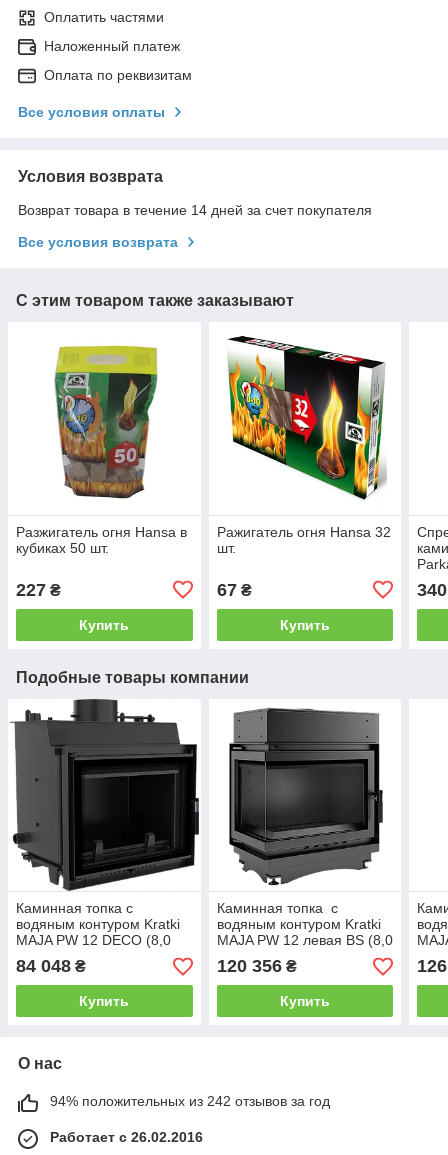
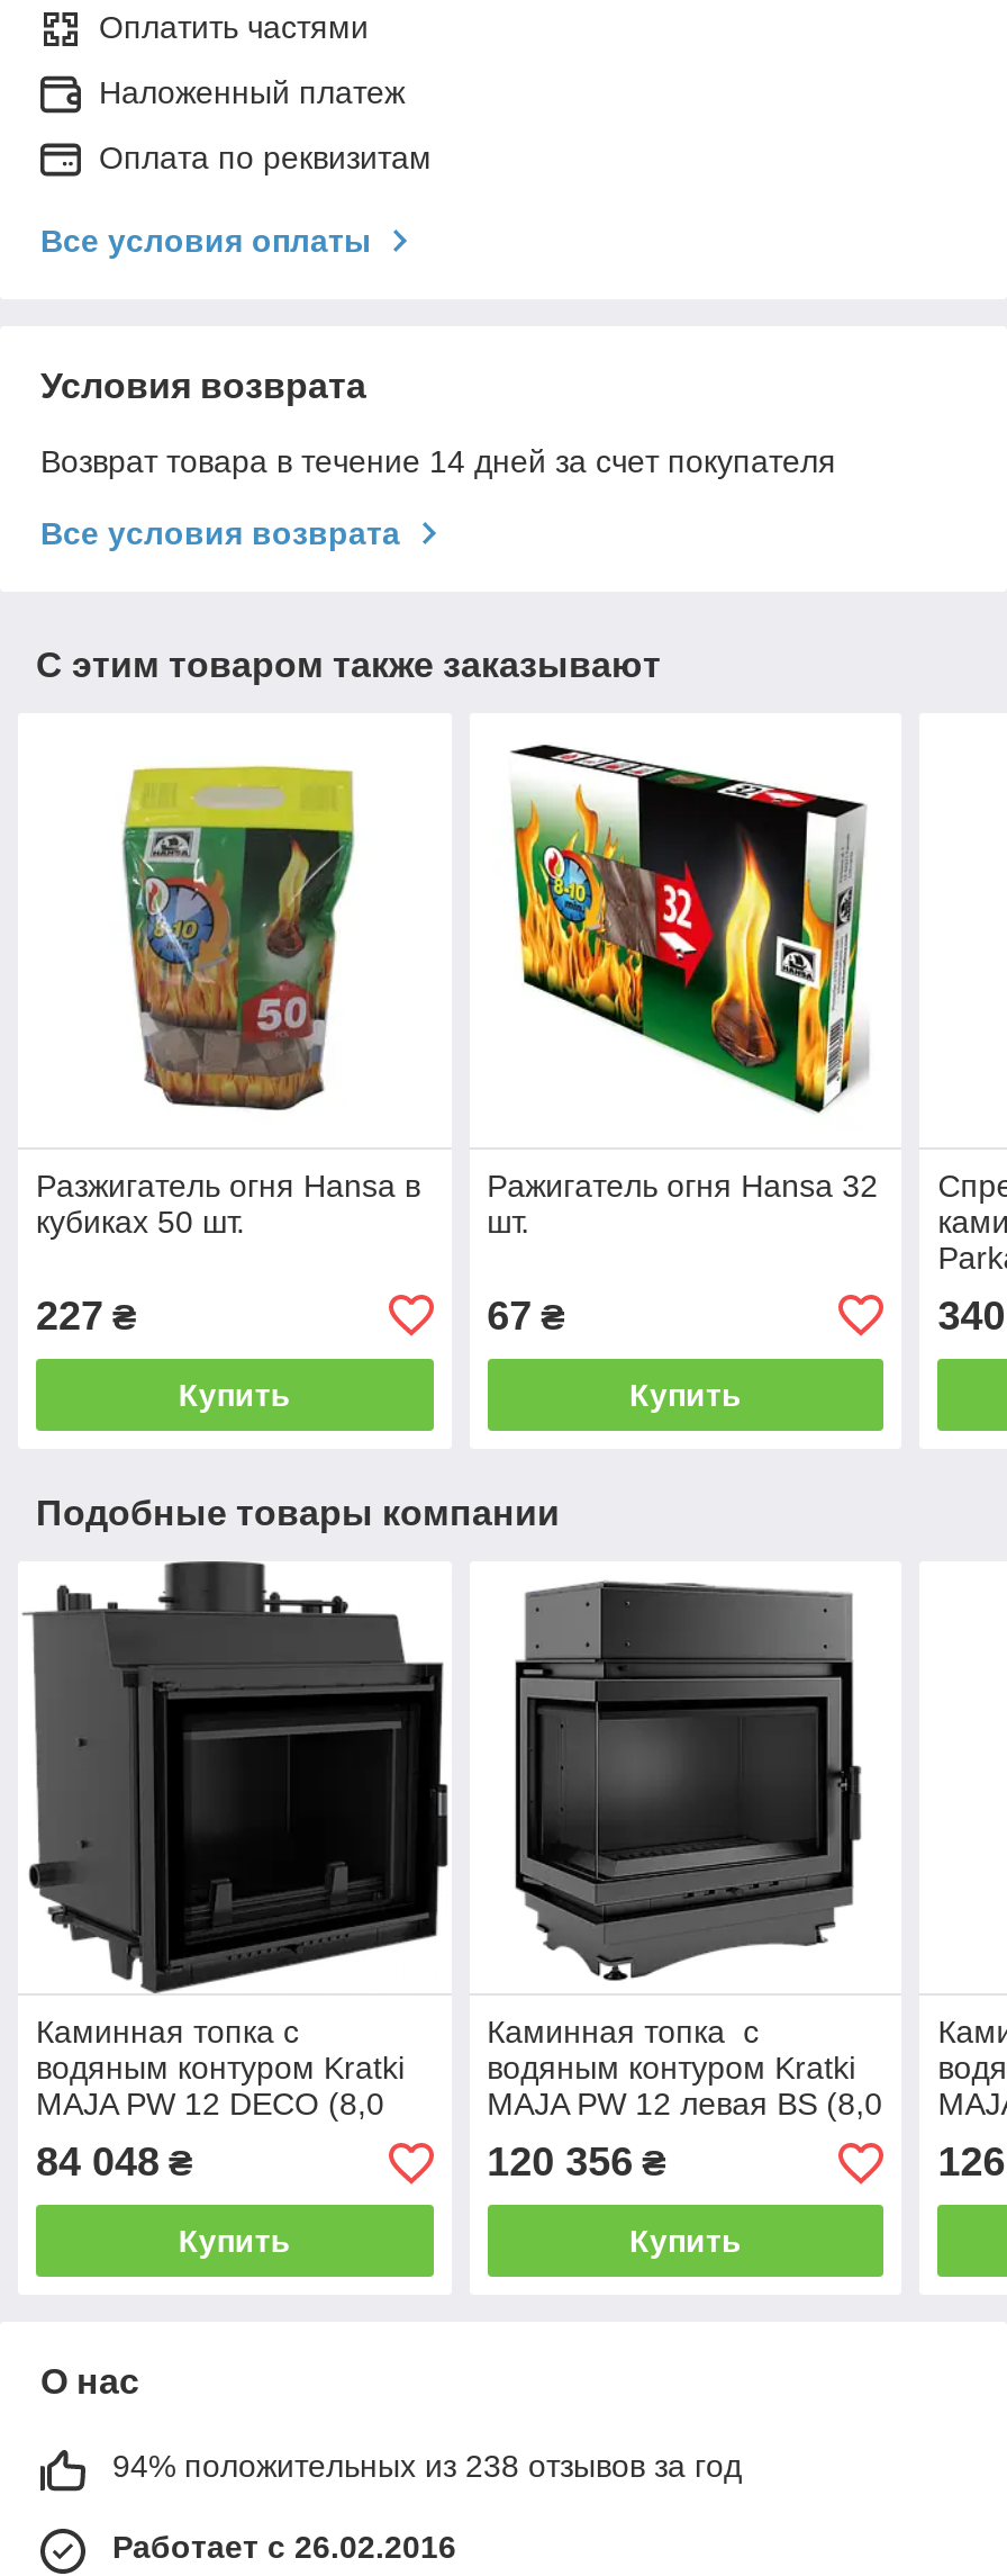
[50,1093,330,1109] 94% положительных из 242 отзывов за год -> [112,2449,742,2485] 94% положительных из 238 отзывов за год

